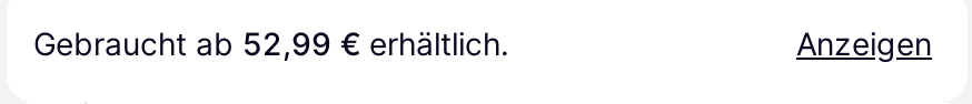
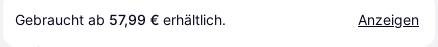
[33,24,509,62] Gebraucht ab 52,99 €erhältlich. -> [15,11,226,28] Gebraucht ab 57,99 €erhältlich.

